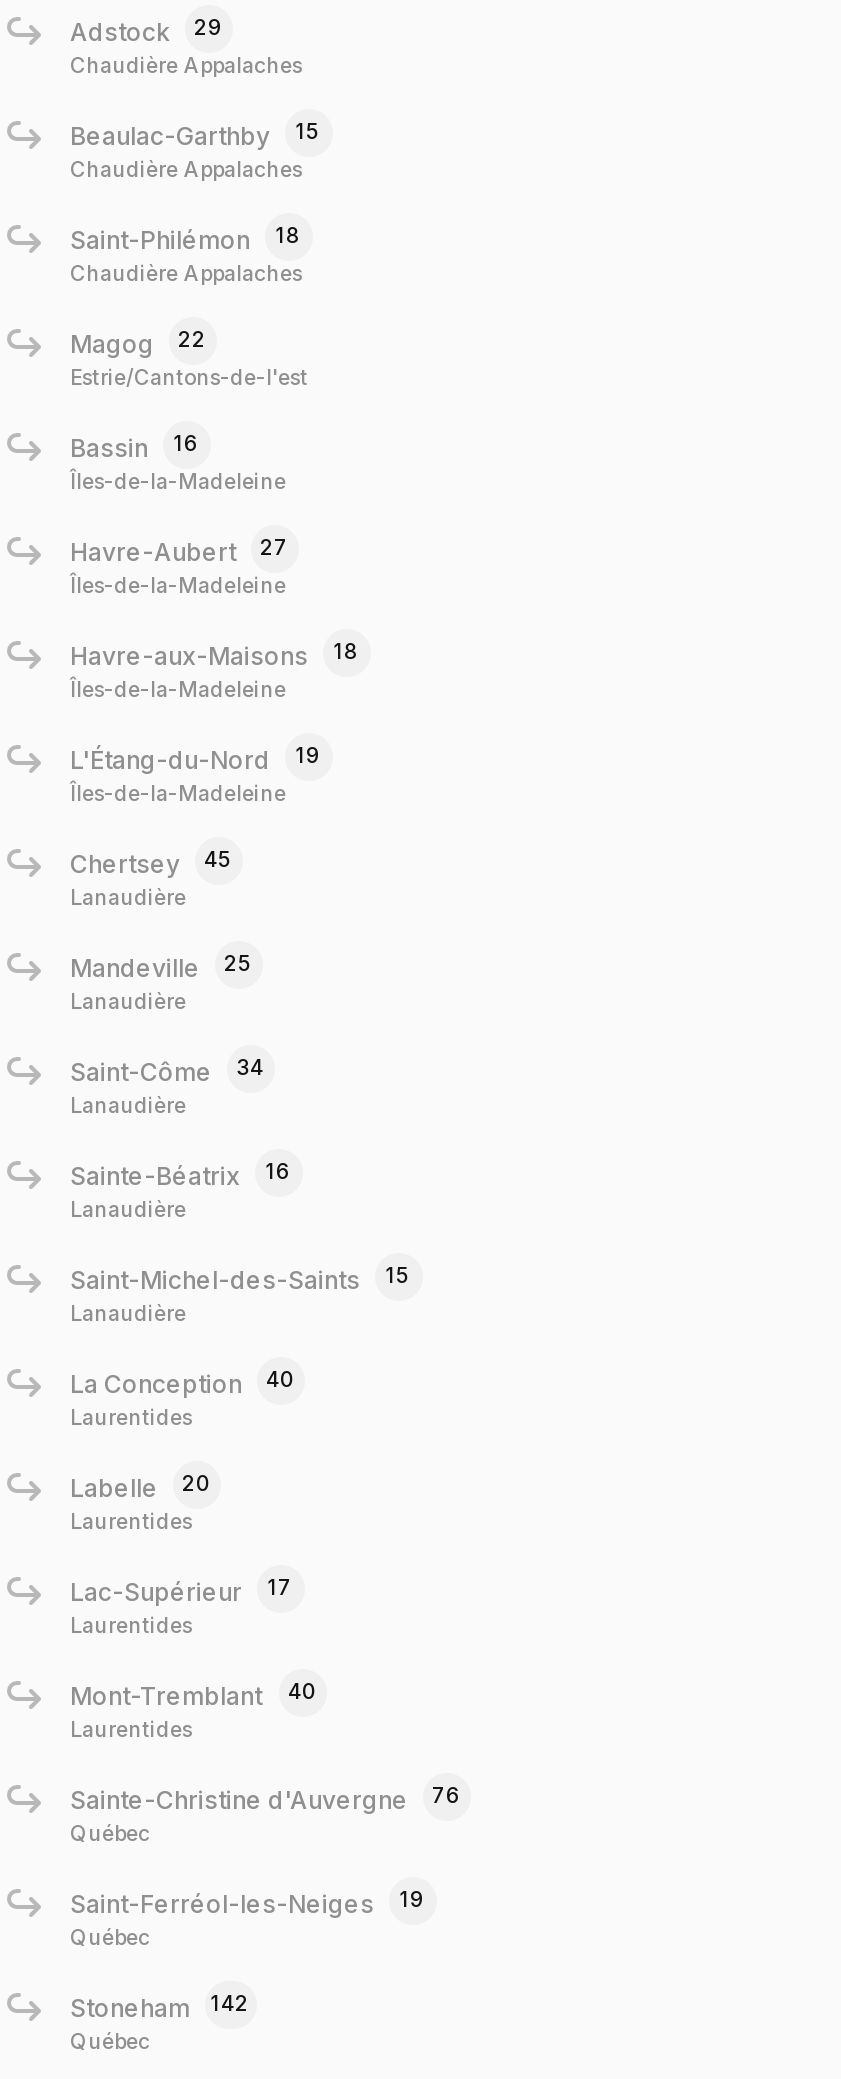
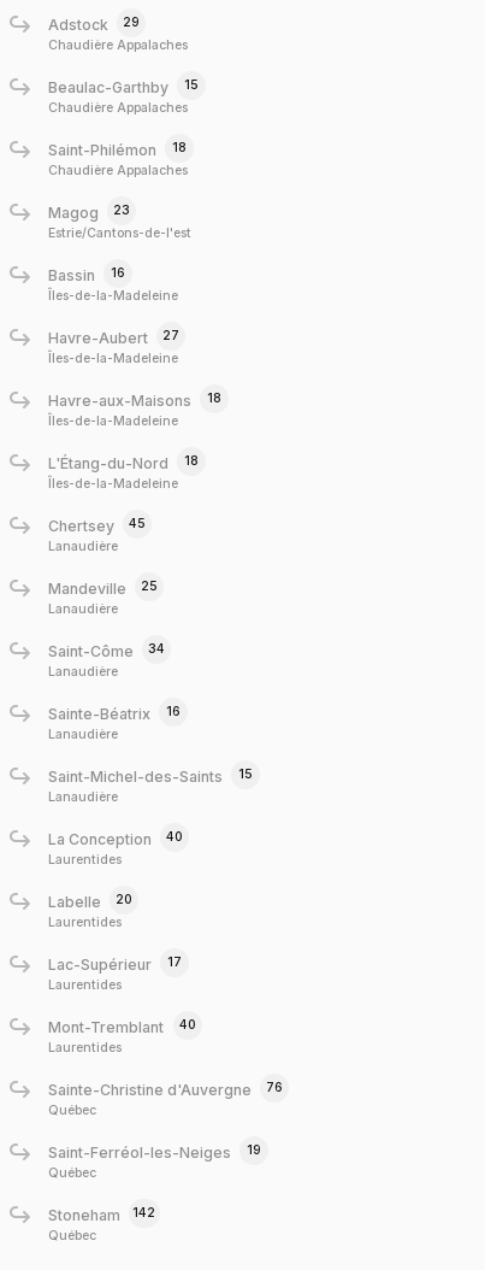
[70,327,206,358] Magog 22 -> [48,202,129,221] Magog 23
[70,743,320,774] L'Étang-du-Nord 19 -> [48,453,198,472] L'Étang-du-Nord 18

